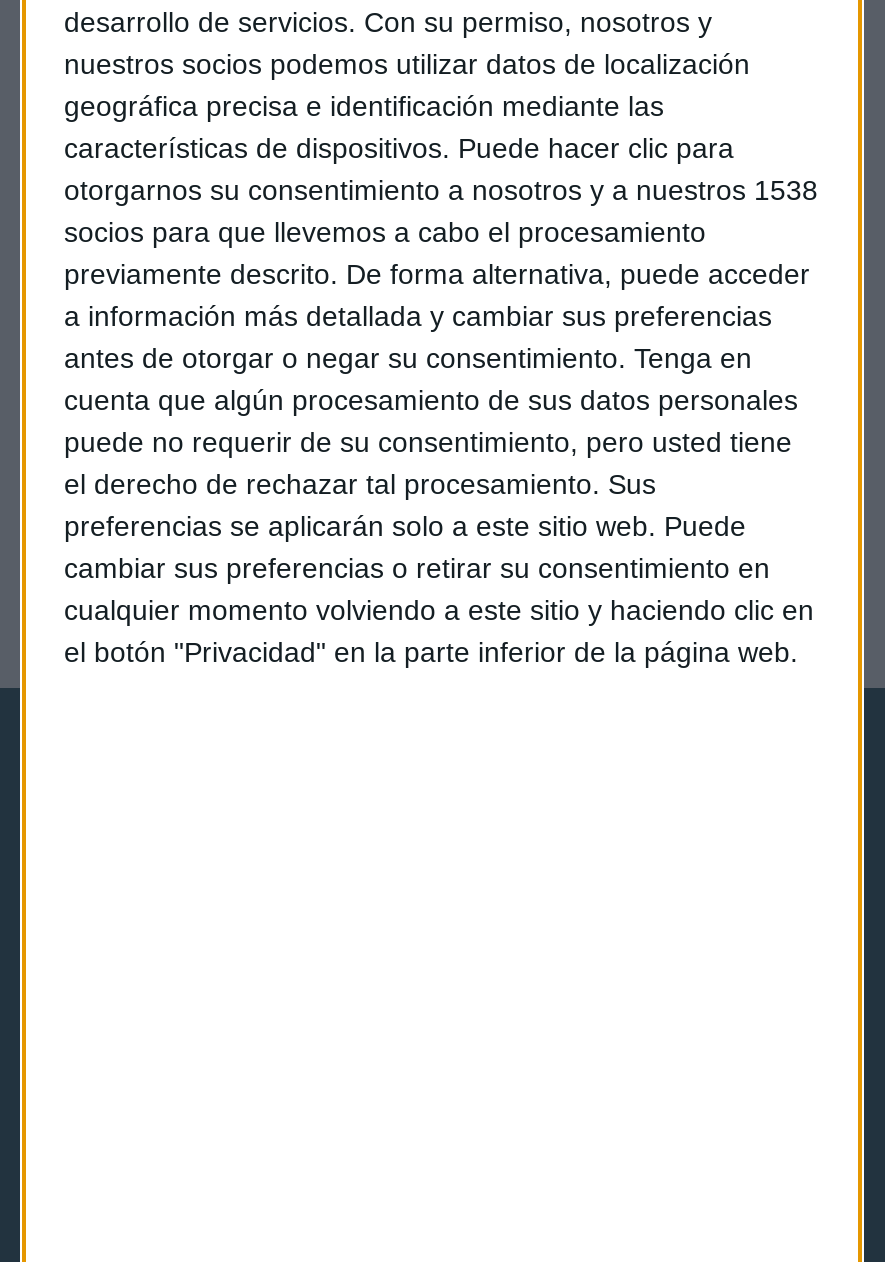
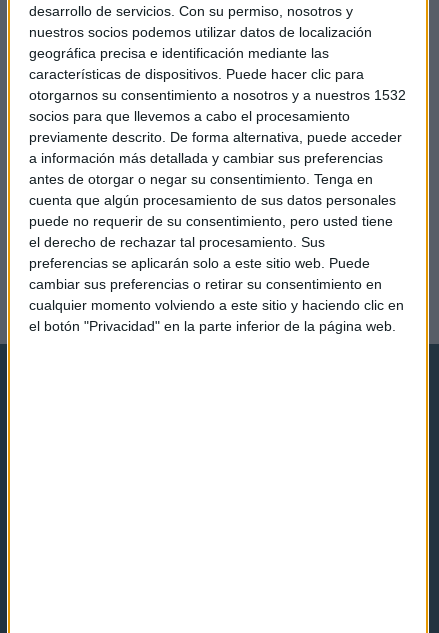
[64,174,818,206] otorgarnos su consentimiento a nosotros y a nuestros 1538 -> [29,87,406,103] otorgarnos su consentimiento a nosotros y a nuestros 1532

